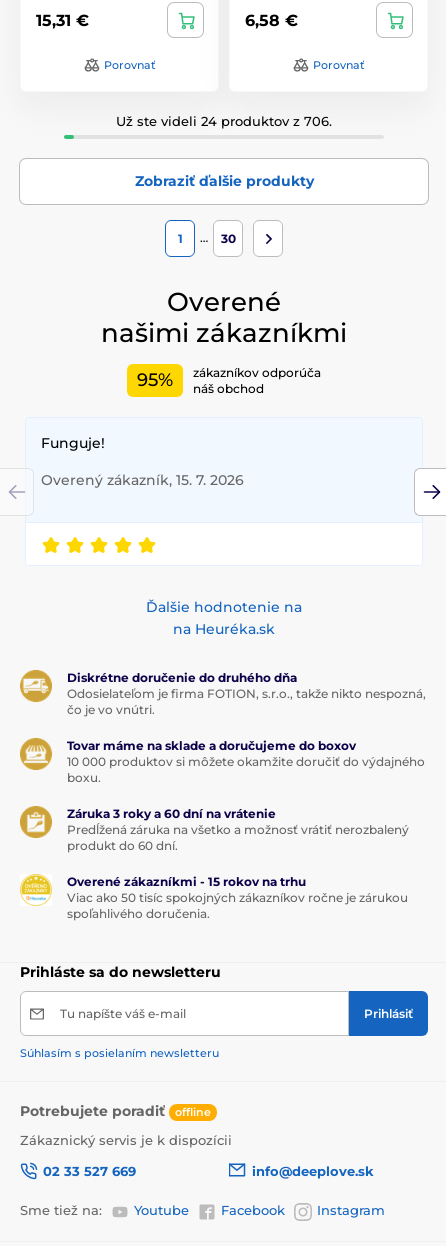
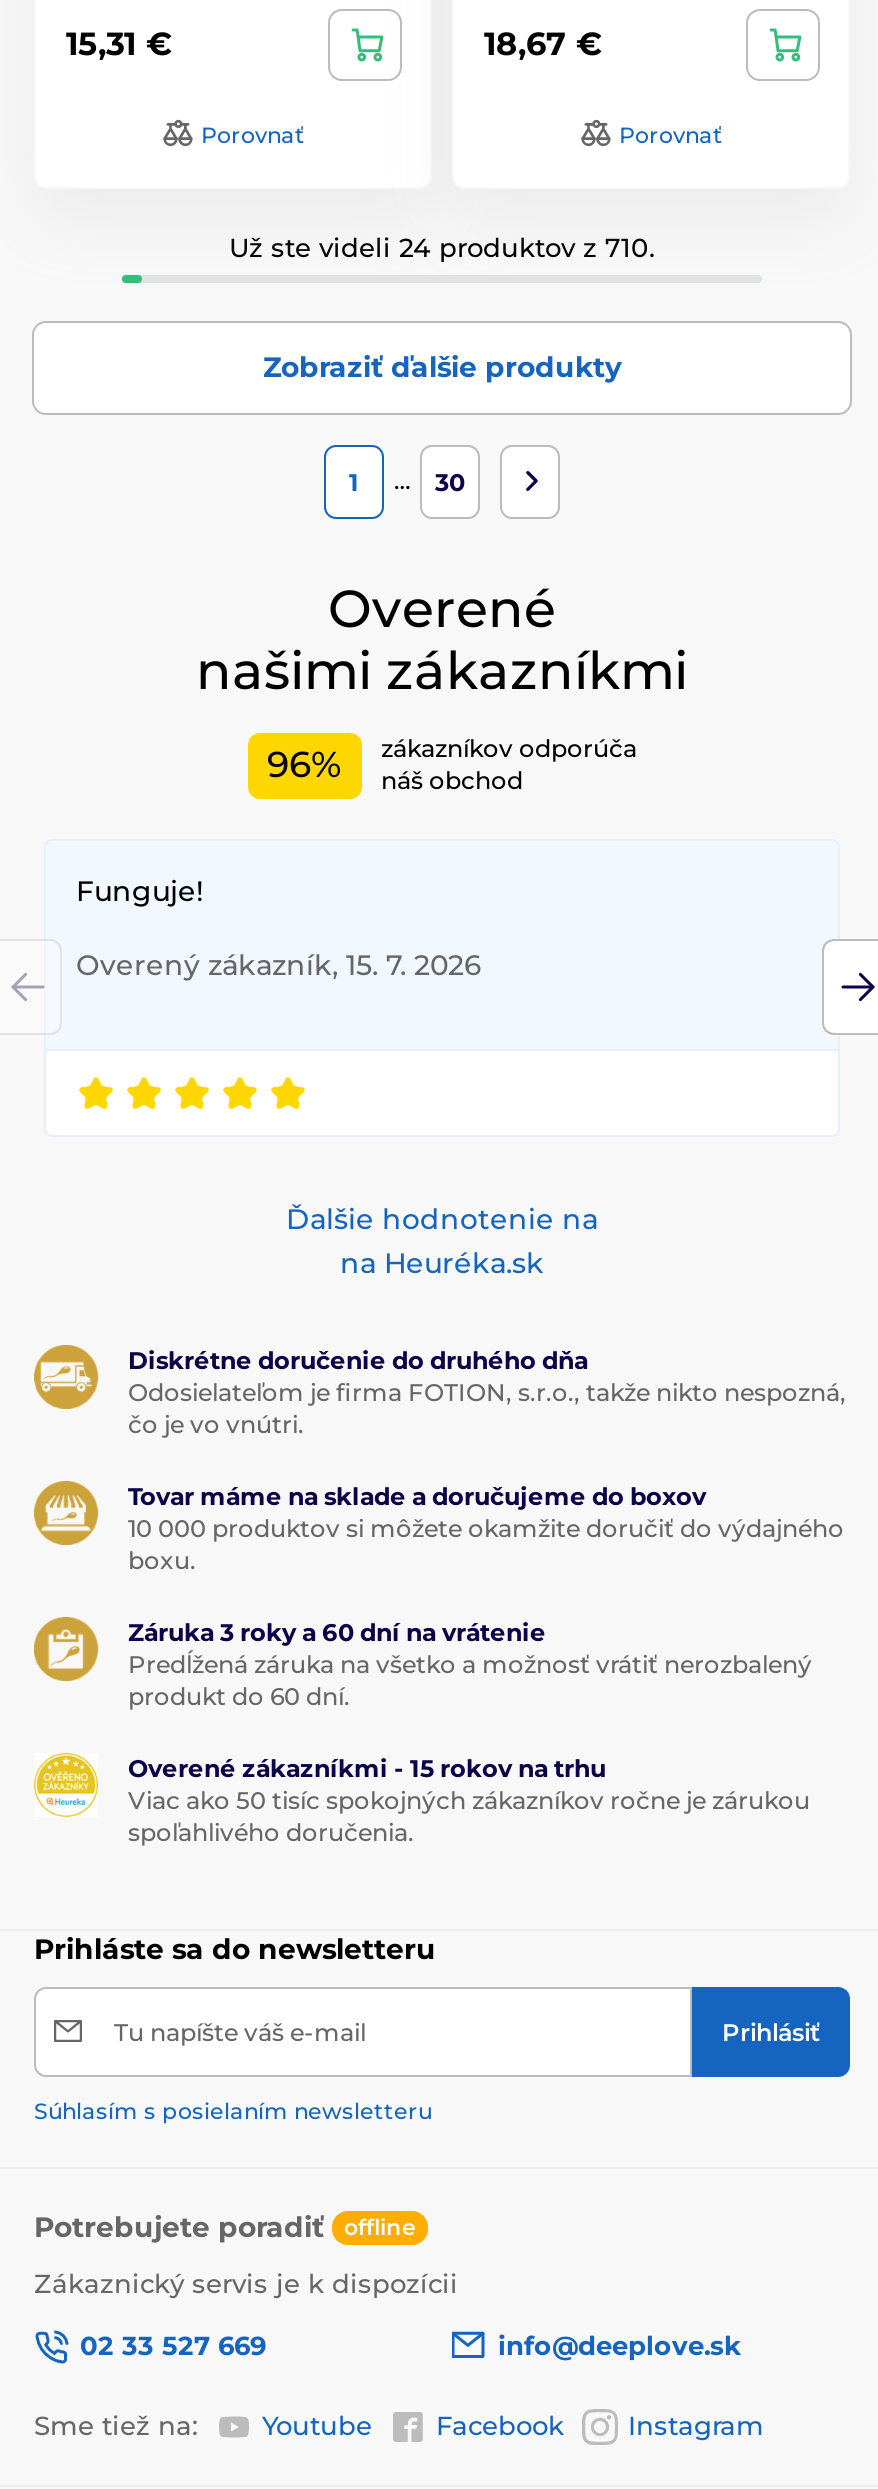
[245,11,298,30] 6,58 € -> [484,25,602,63] 18,67 €
[116,113,332,129] Už ste videli 24 produktov z 706. -> [229,230,655,262] Už ste videli 24 produktov z 710.
[137,365,321,396] 95% zákazníkov odporúča náš obchod -> [267,733,637,795] 96% zákazníkov odporúča náš obchod

